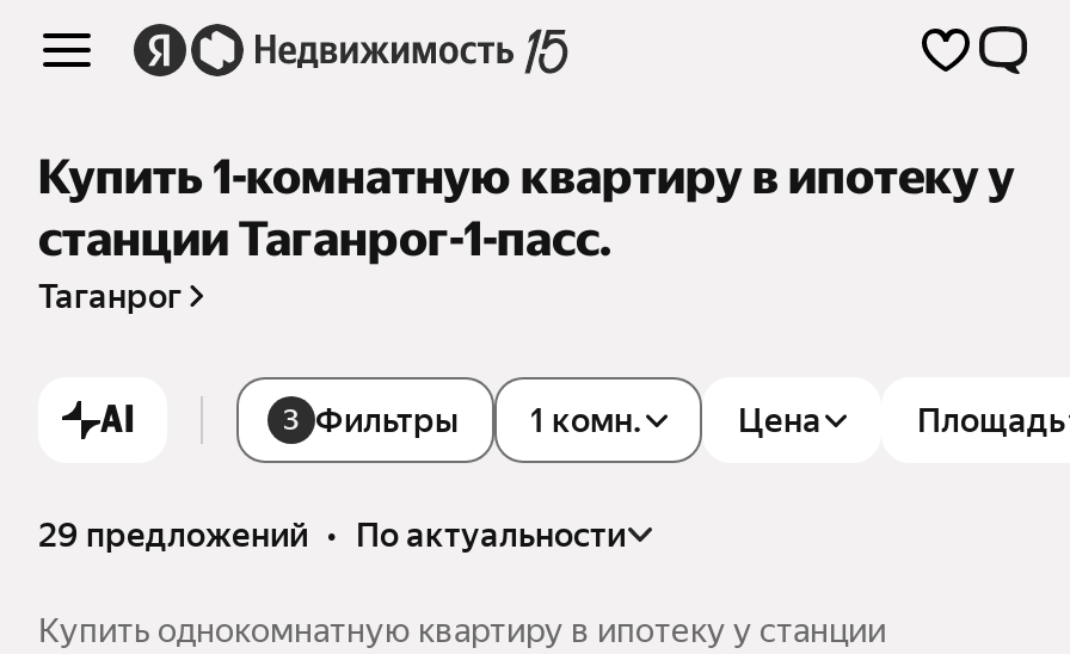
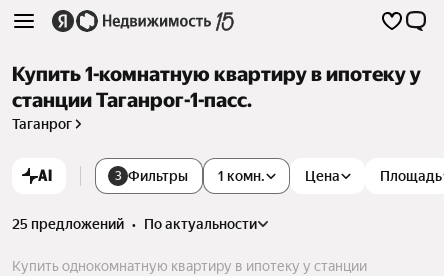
[38,516,626,554] 29 предложений • по актуальности -> [12,216,257,232] 25 предложений • по актуальности

